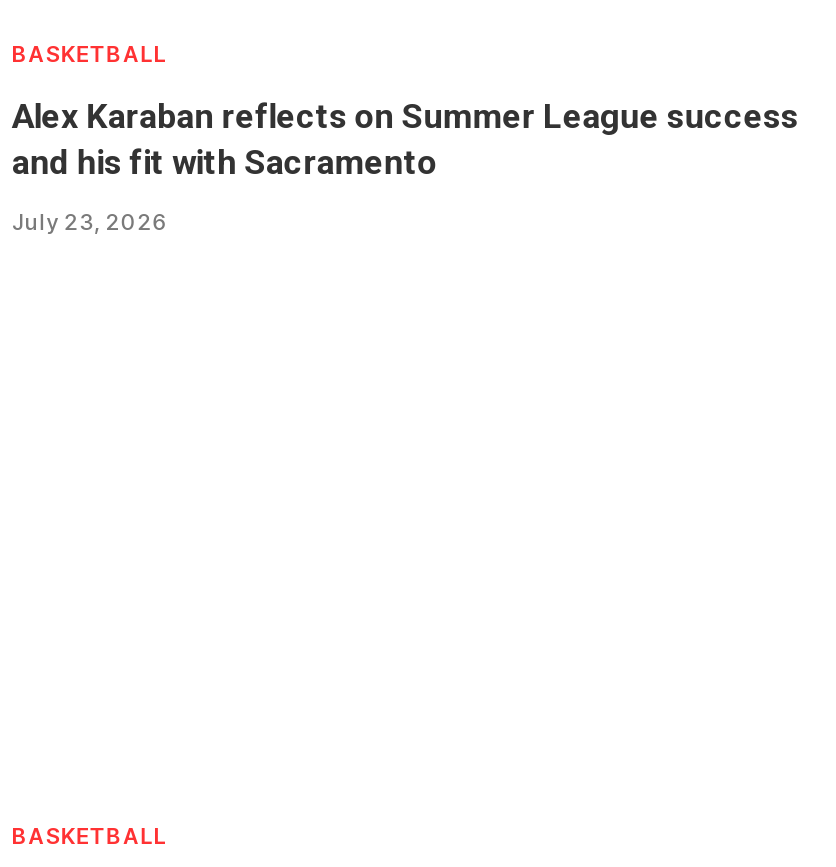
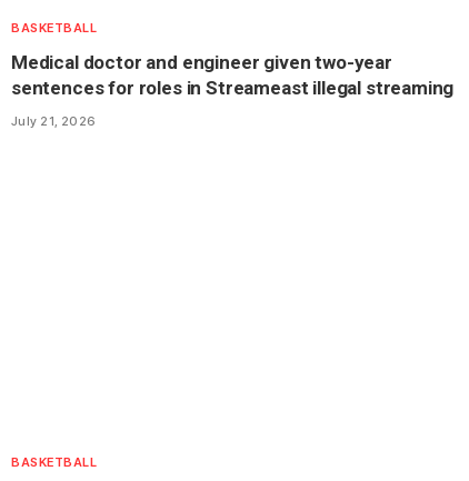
[12,96,798,182] Alex Karaban reflects on Summer League success | and his fit with Sacramento -> [11,51,454,99] Medical doctor and engineer given two-year | sentences for roles in Streameast illegal streaming
[12,208,169,236] July 23, 2026 -> [11,113,96,129] July 21, 2026

